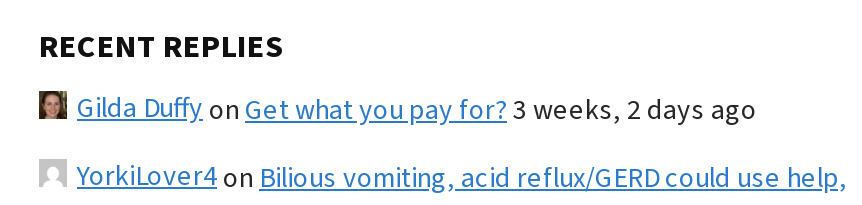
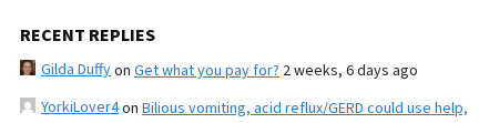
[77,88,757,130] Gilda Duffyon Get what you pay for? 3 weeks, 2 days ago -> [41,58,418,82] Gilda Duffyon Get what you pay for? 2 weeks, 6 days ago

